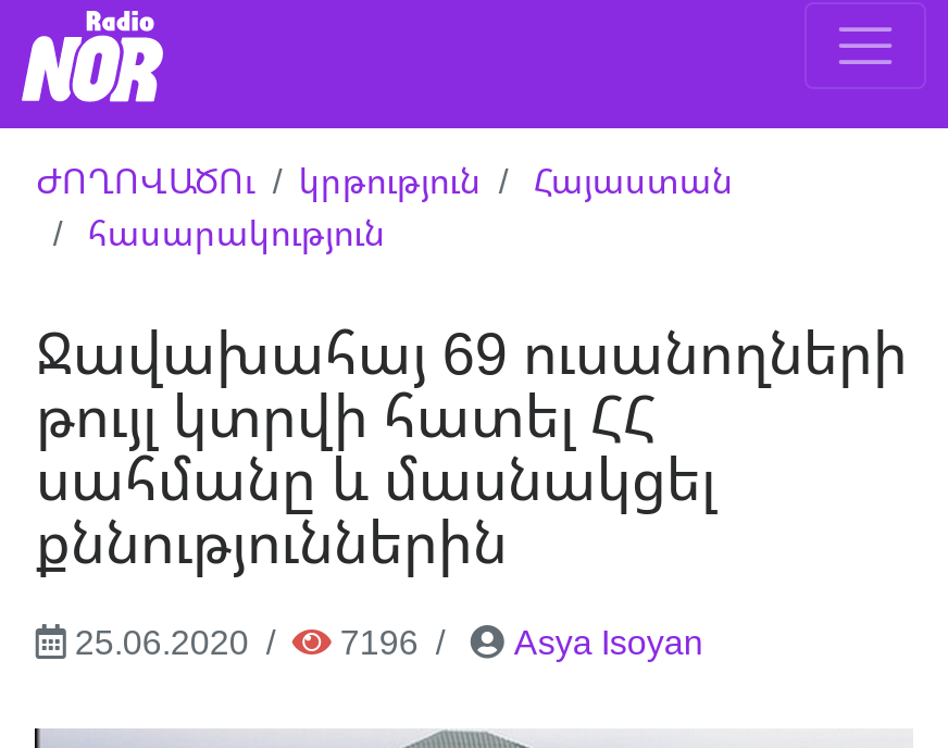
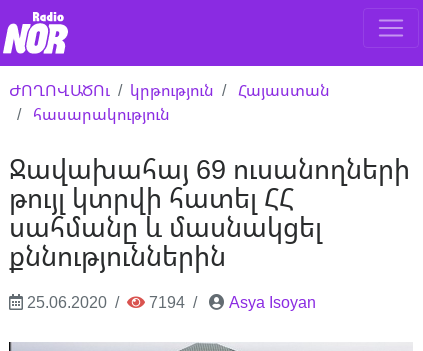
[66,618,703,666] 25.06.2020 7196 Asya Isoyan -> [23,291,316,313] 25.06.2020 7194 Asya Isoyan

